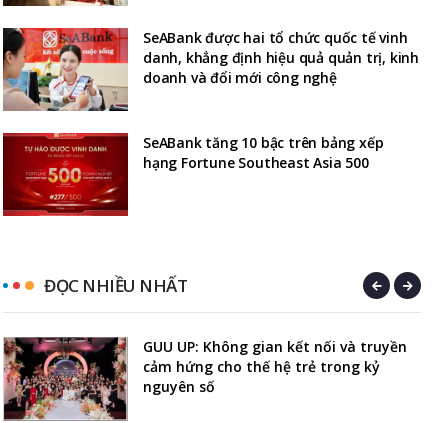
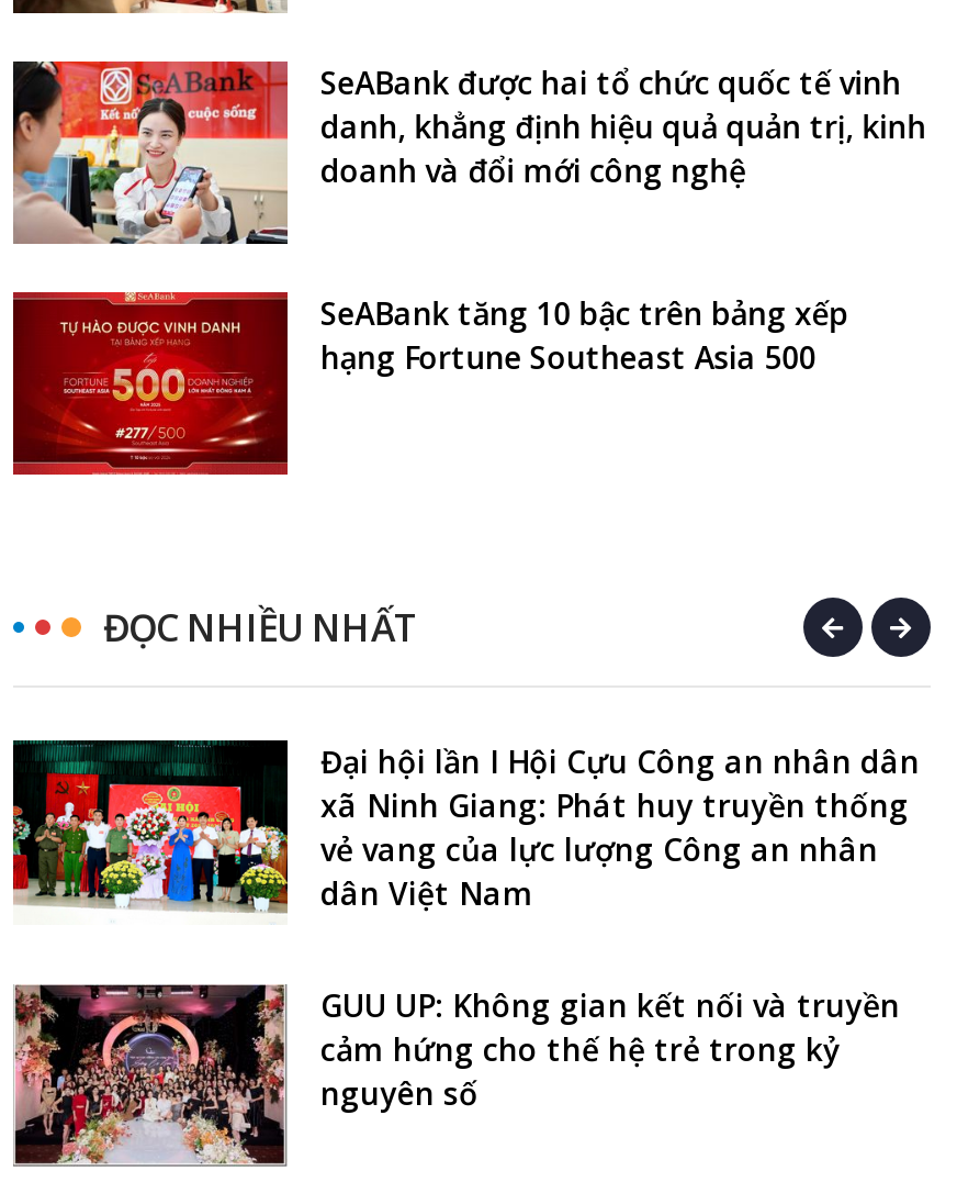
none -> [11,738,920,916] [image] | Đại hội lần I Hội Cựu Công an nhân dân | xã Ninh Giang: Phát huy truyền thống | vẻ vang của lực lượng Công an nhân | dân Việt Nam

